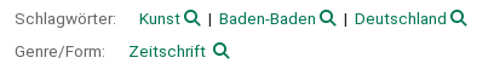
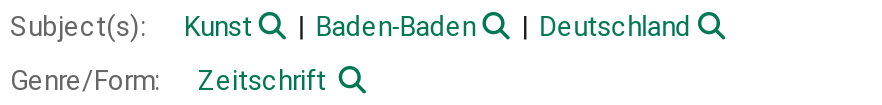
[15,8,120,27] Schlagwörter: -> [10,9,152,41] Subject(s):

